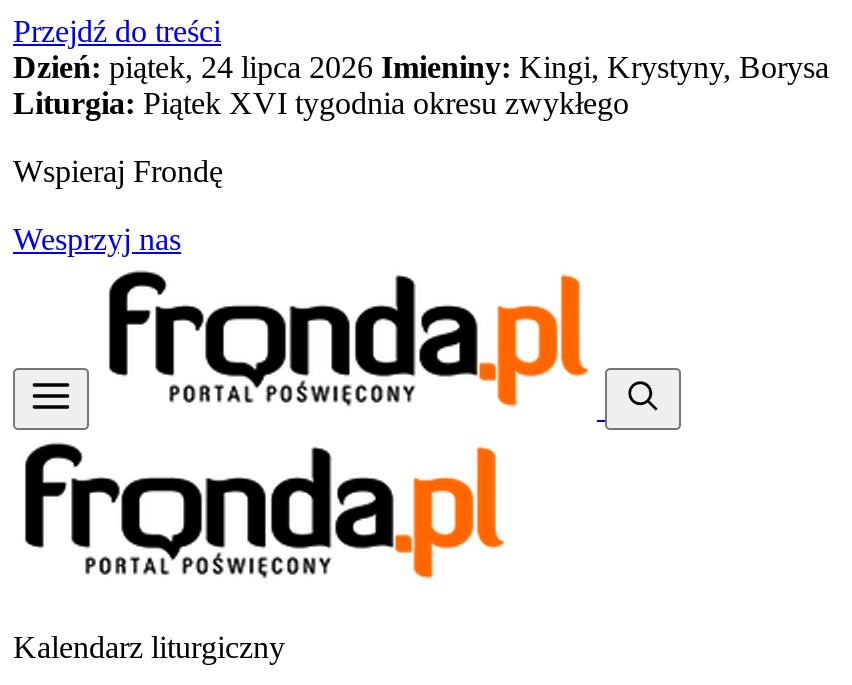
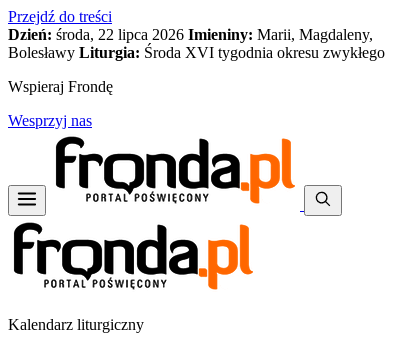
[13,50,829,120] Dzień: piątek, 24 lipca 2026 Imieniny: Kingi, Krystyny, Borysa | Liturgia: Piątek XVI tygodnia okresu zwykłego -> [8,26,385,61] Dzień: środa, 22 lipca 2026 Imieniny: Marii, Magdaleny, | Bolesławy Liturgia: Środa XVI tygodnia okresu zwykłego

